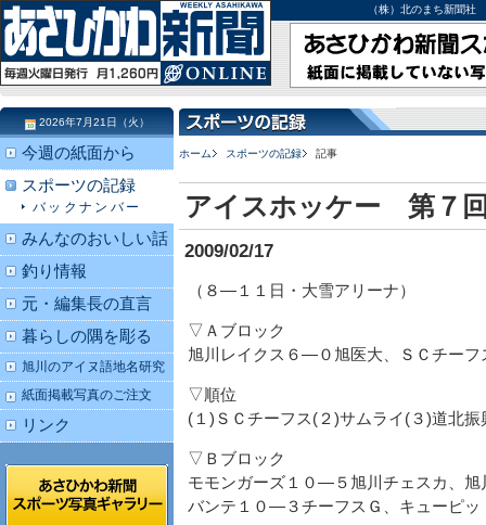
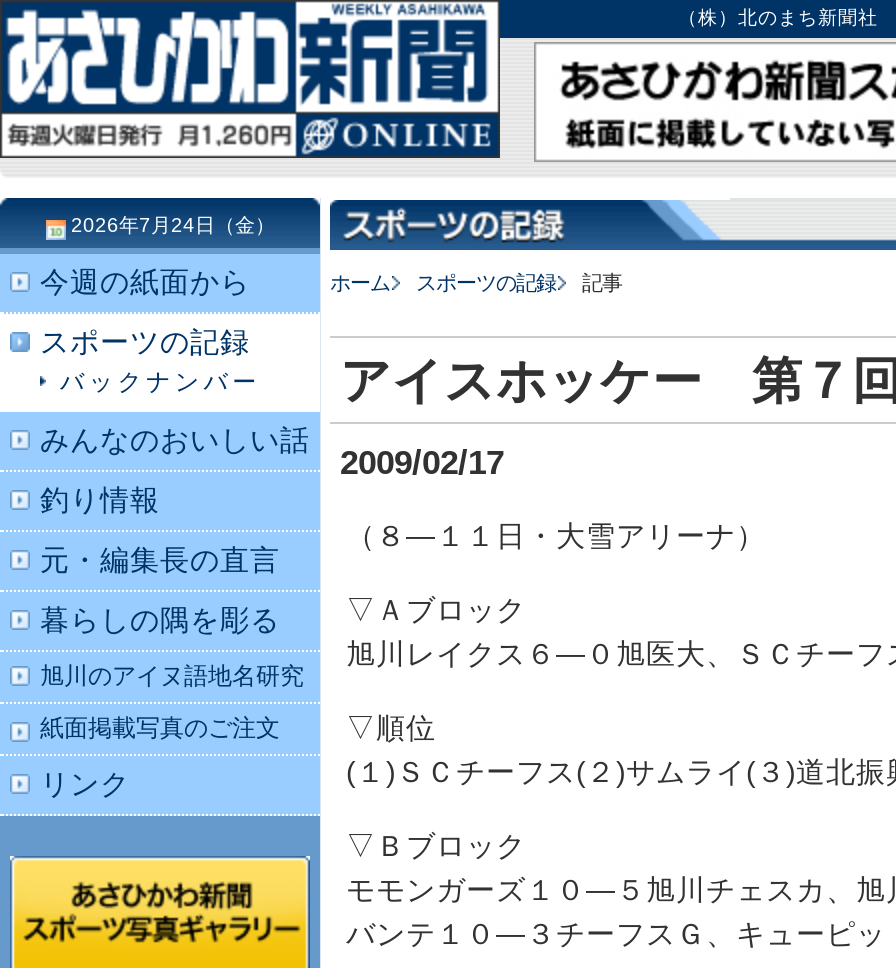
[39,116,149,128] 2026年7月21日（火） -> [71,214,275,236] 2026年7月24日（金）

